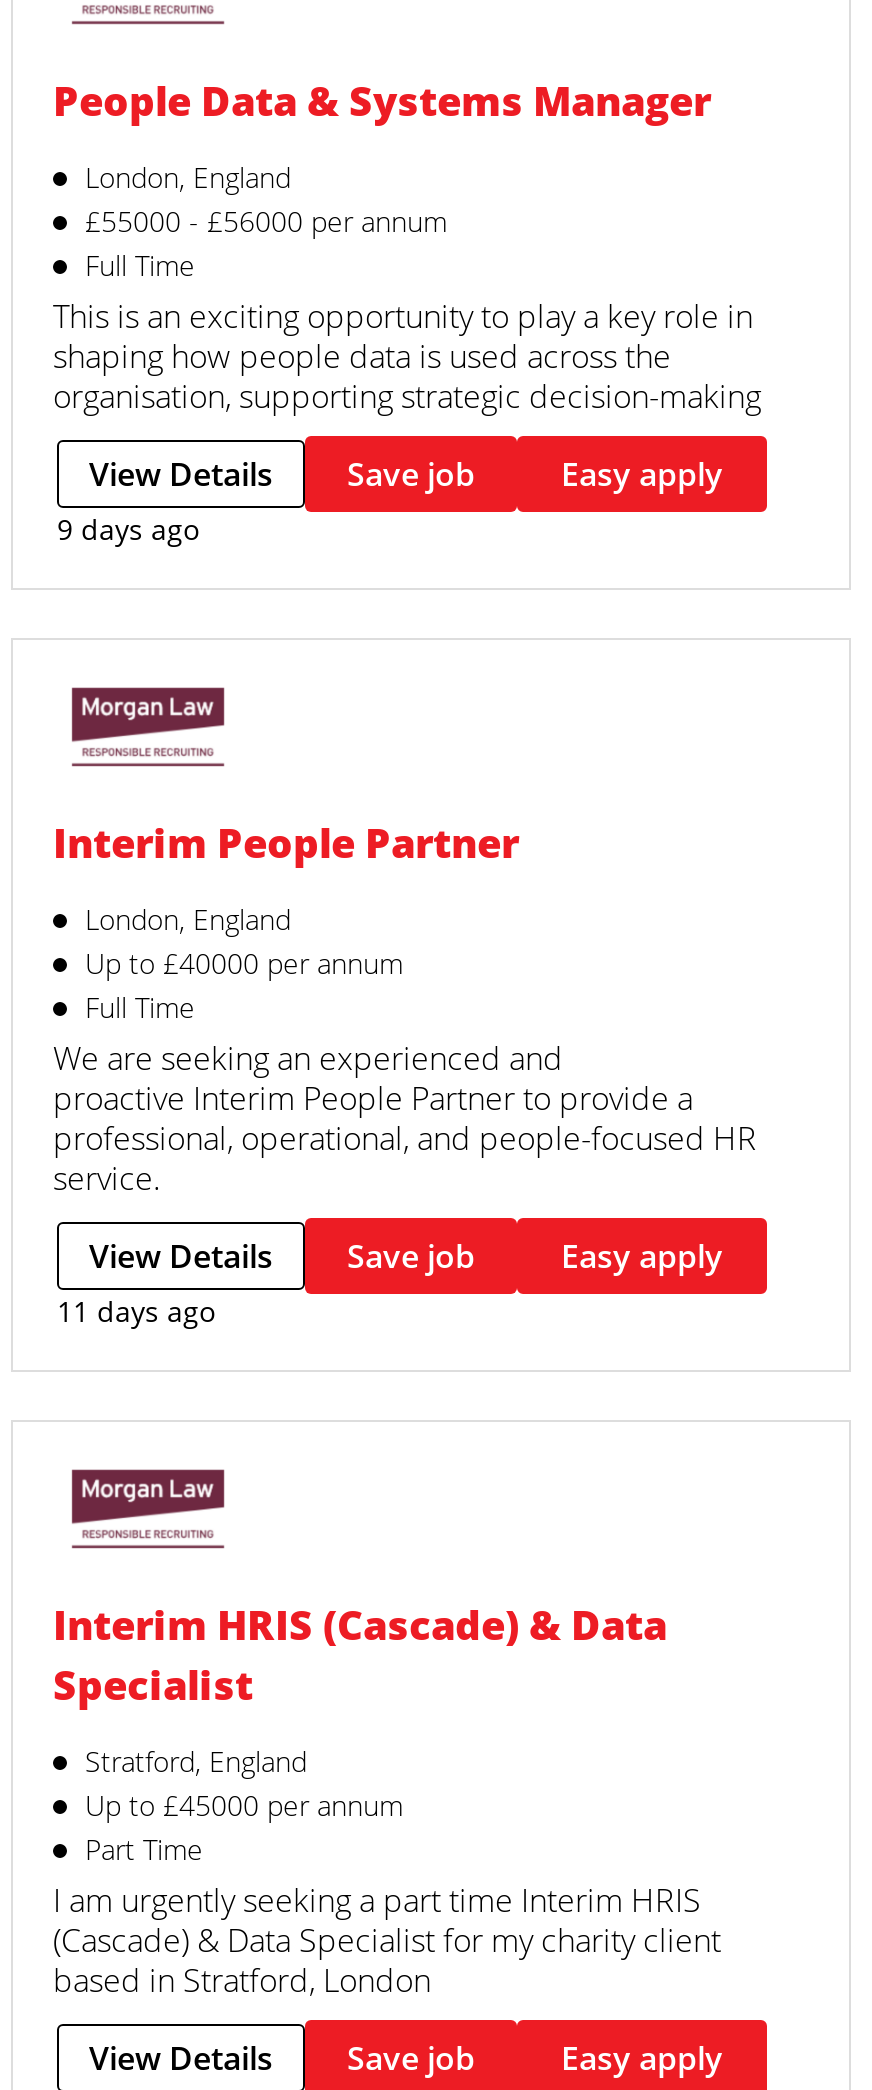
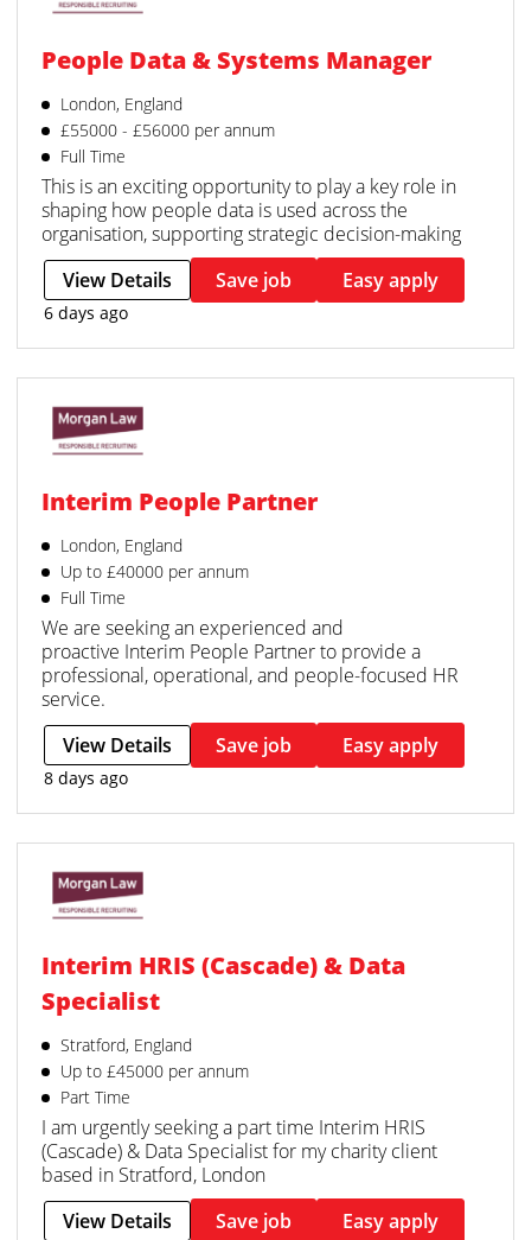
[57,509,199,547] 9 days ago -> [44,302,128,324] 6 days ago
[57,1291,215,1329] 11 days ago -> [44,766,128,788] 8 days ago

